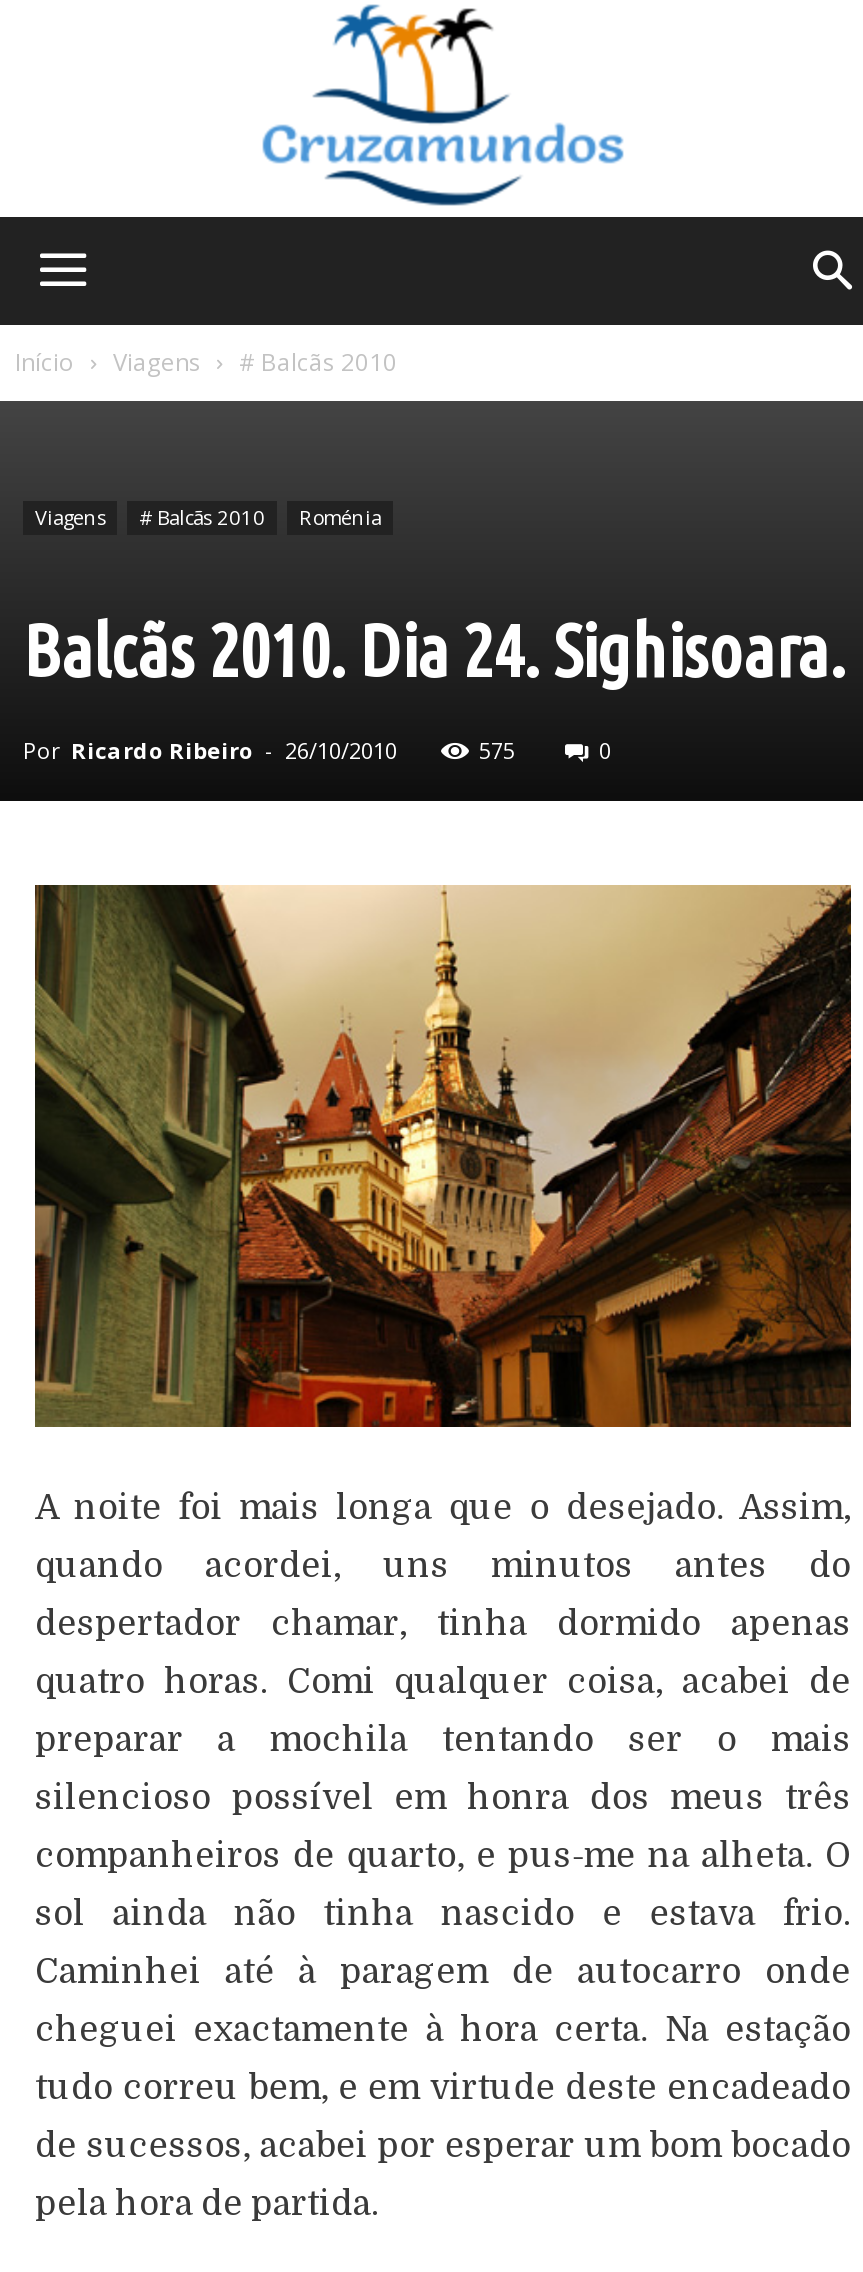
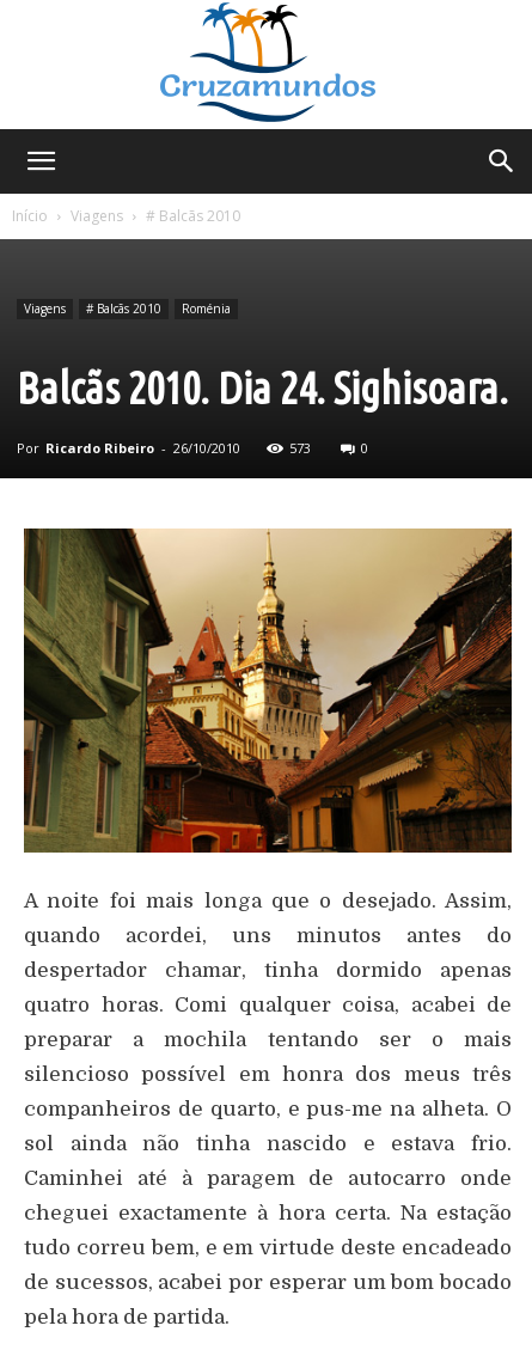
[479,735,515,765] 575 -> [289,439,311,457] 573

